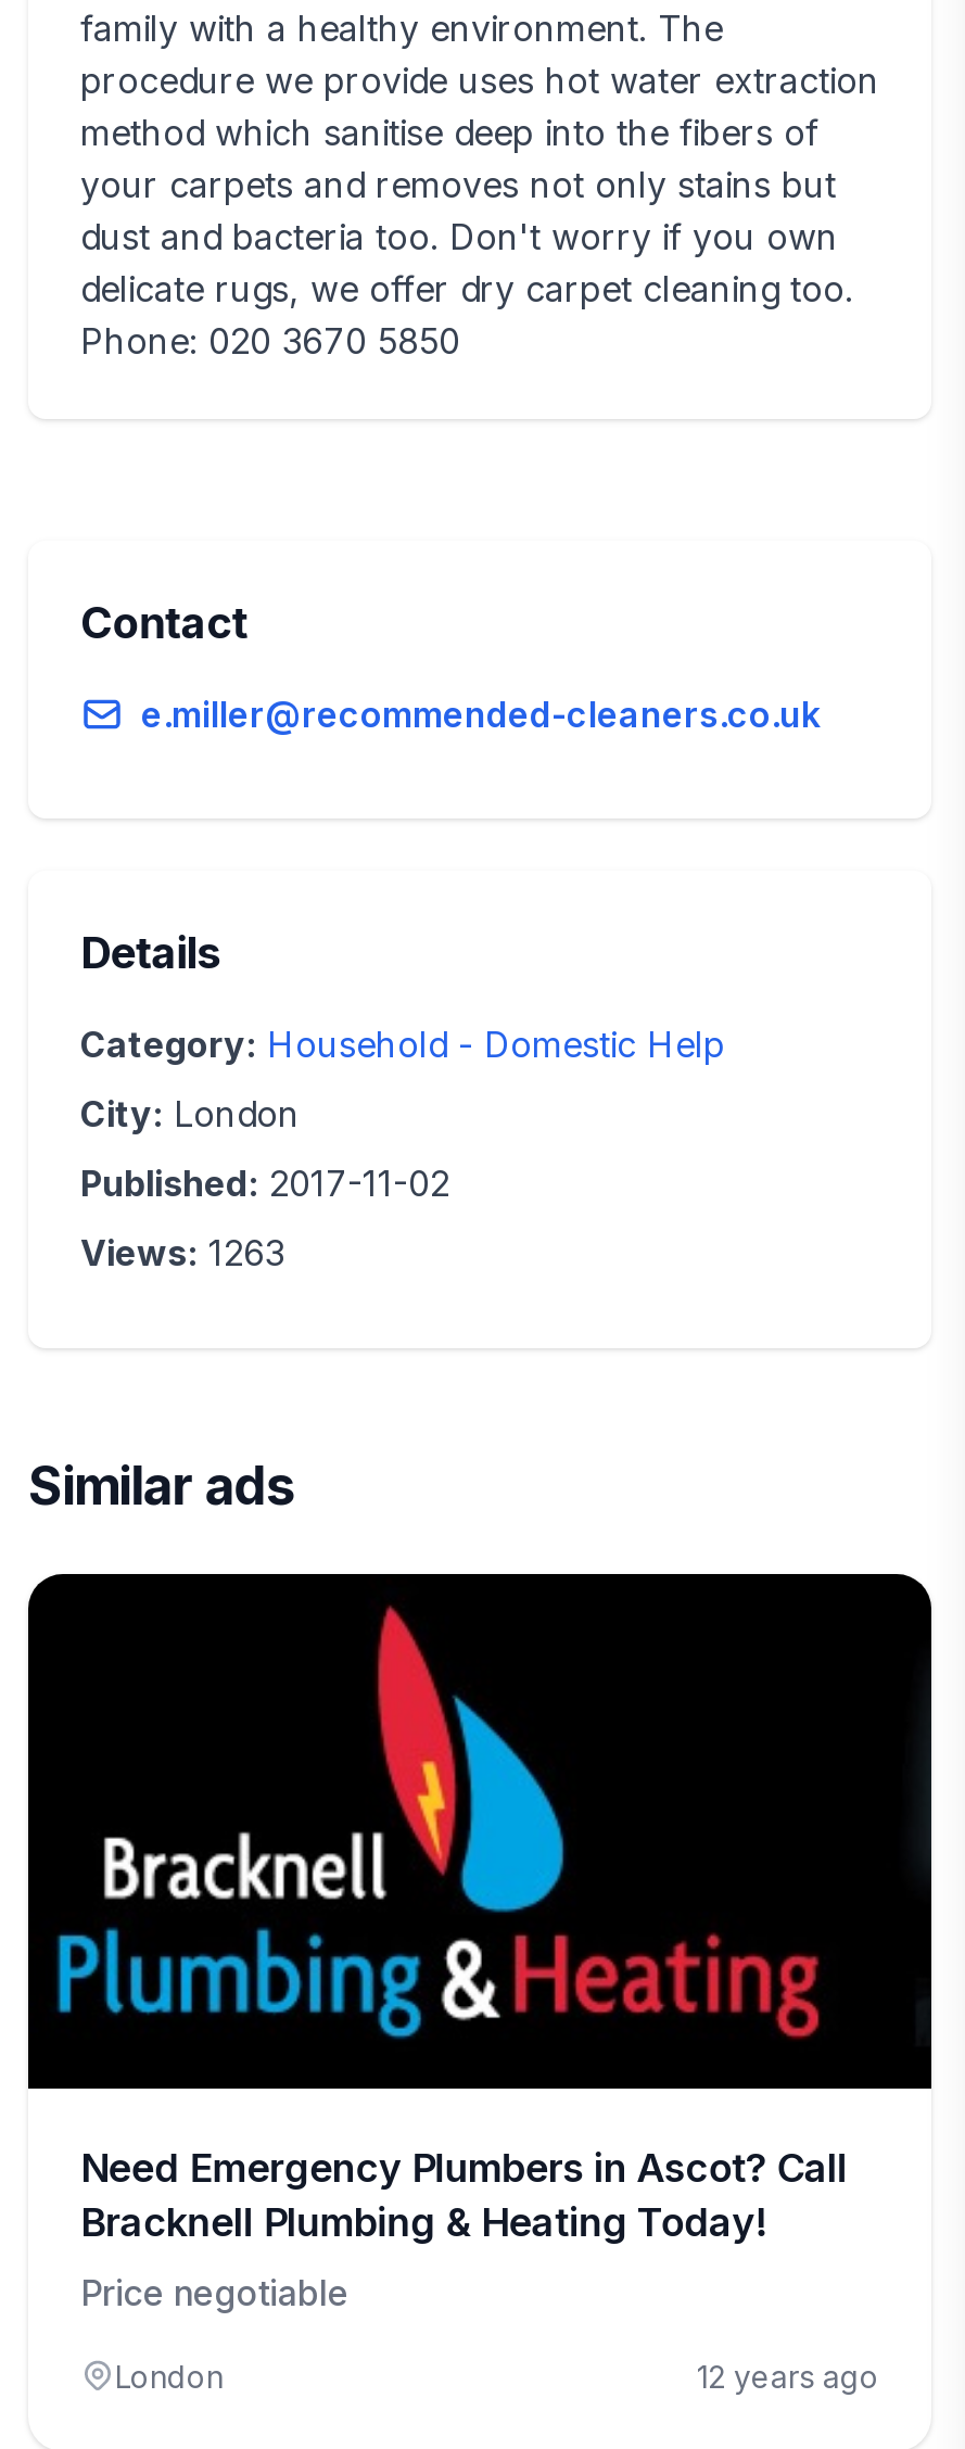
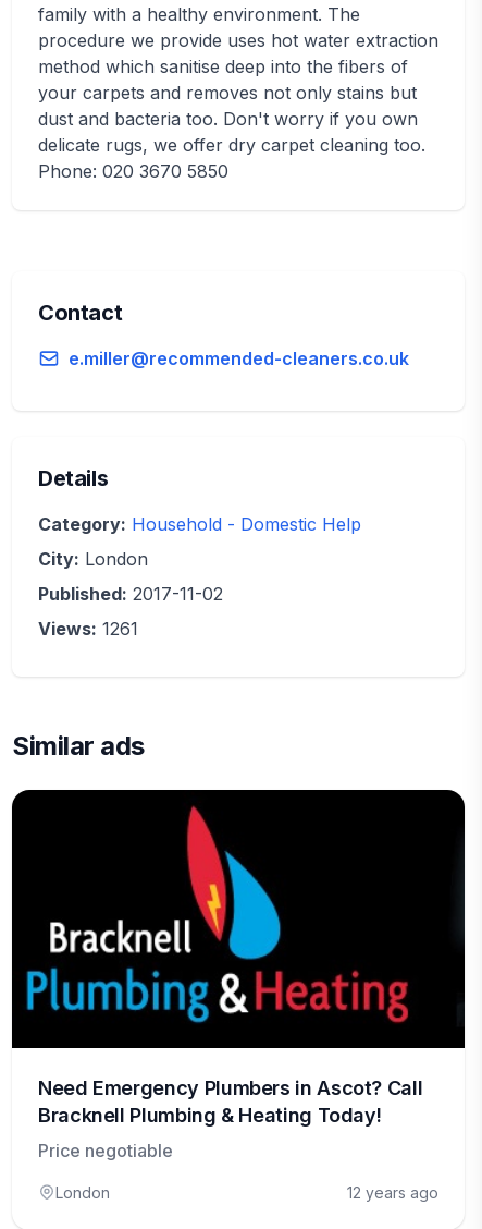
[80,1231,284,1274] Views: 1263 -> [38,618,138,640] Views: 1261

